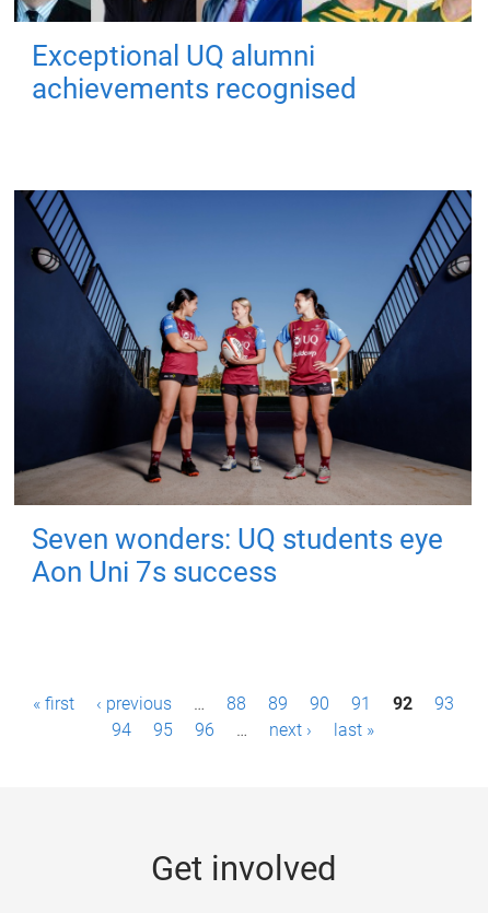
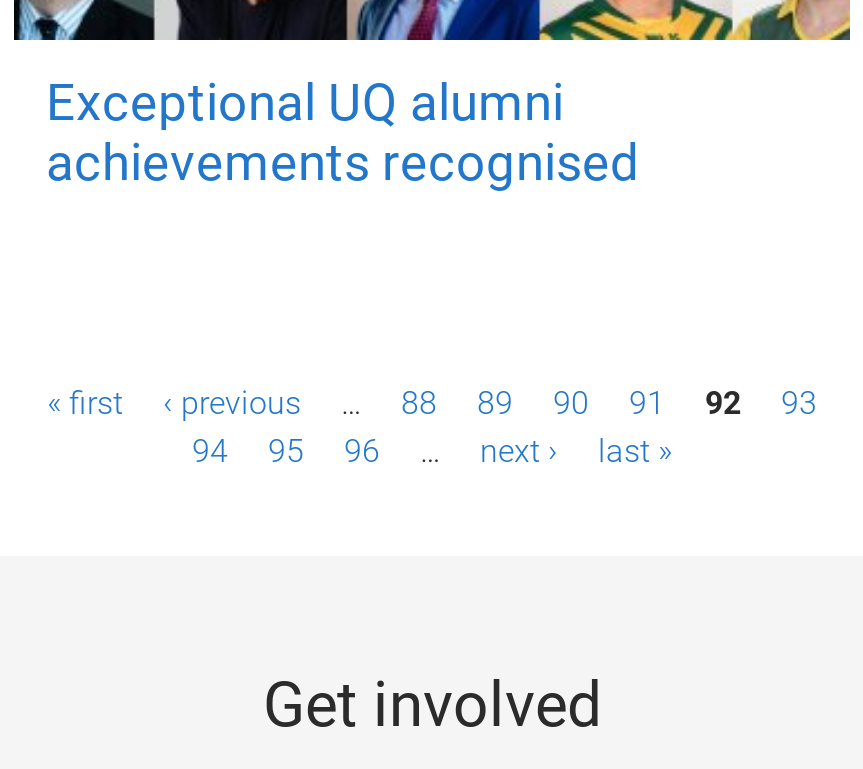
[13,189,473,588] [image] | Seven wonders: UQ students eye | Aon Uni 7s success -> none

